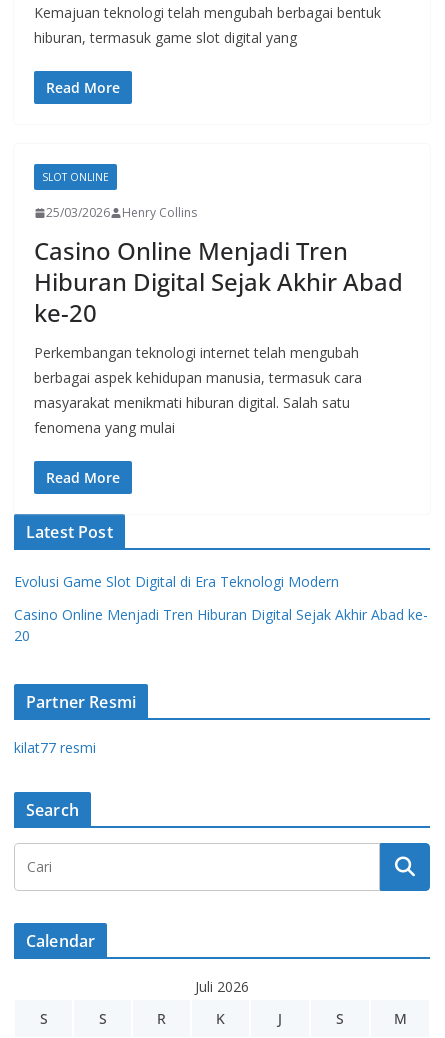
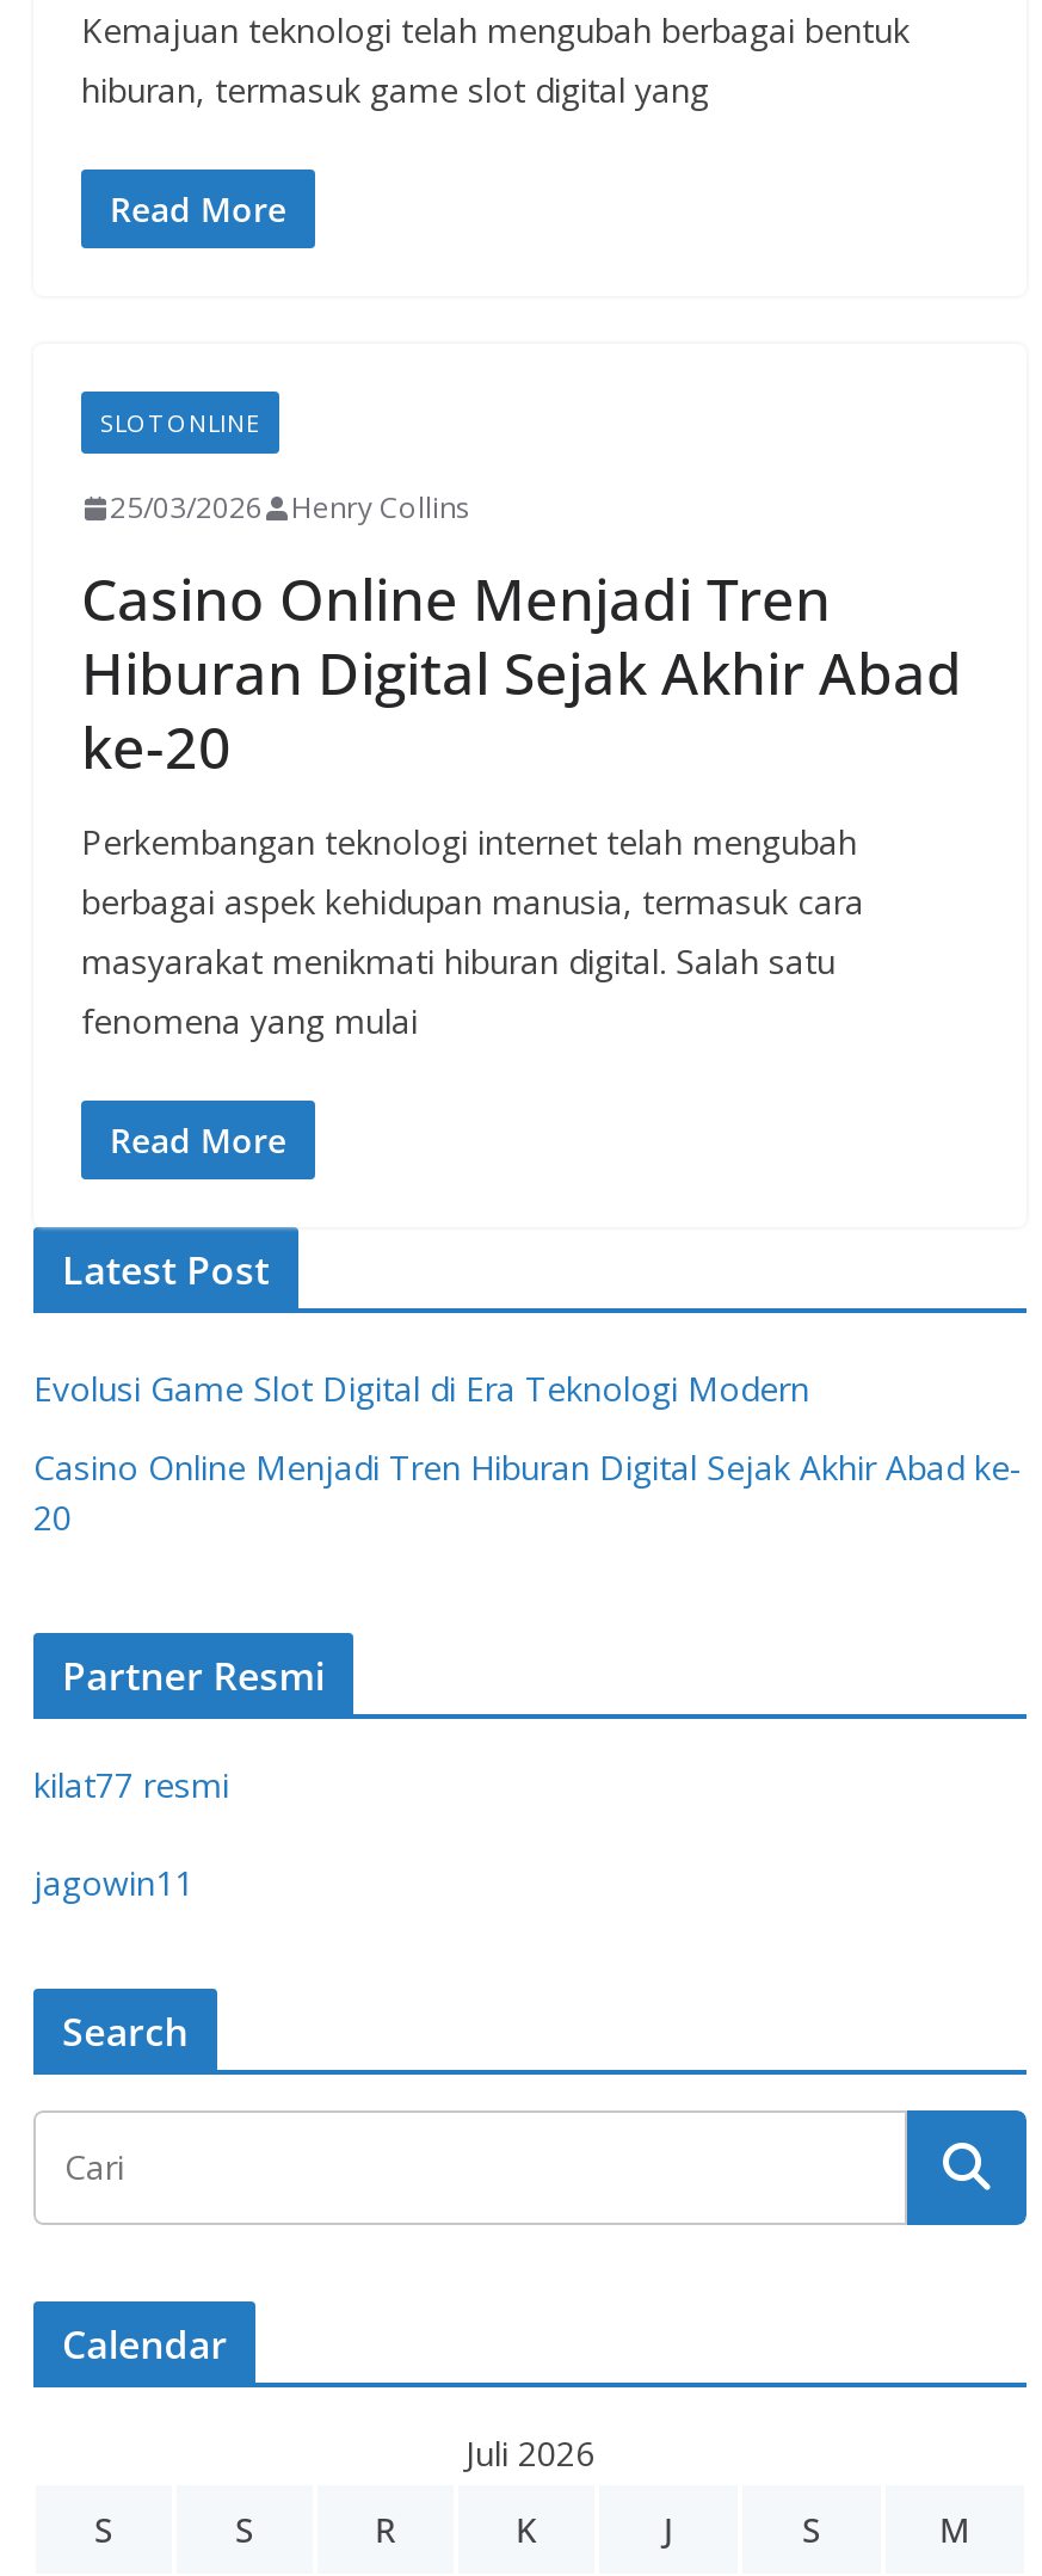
none -> [33,1860,193,1905] jagowin11

